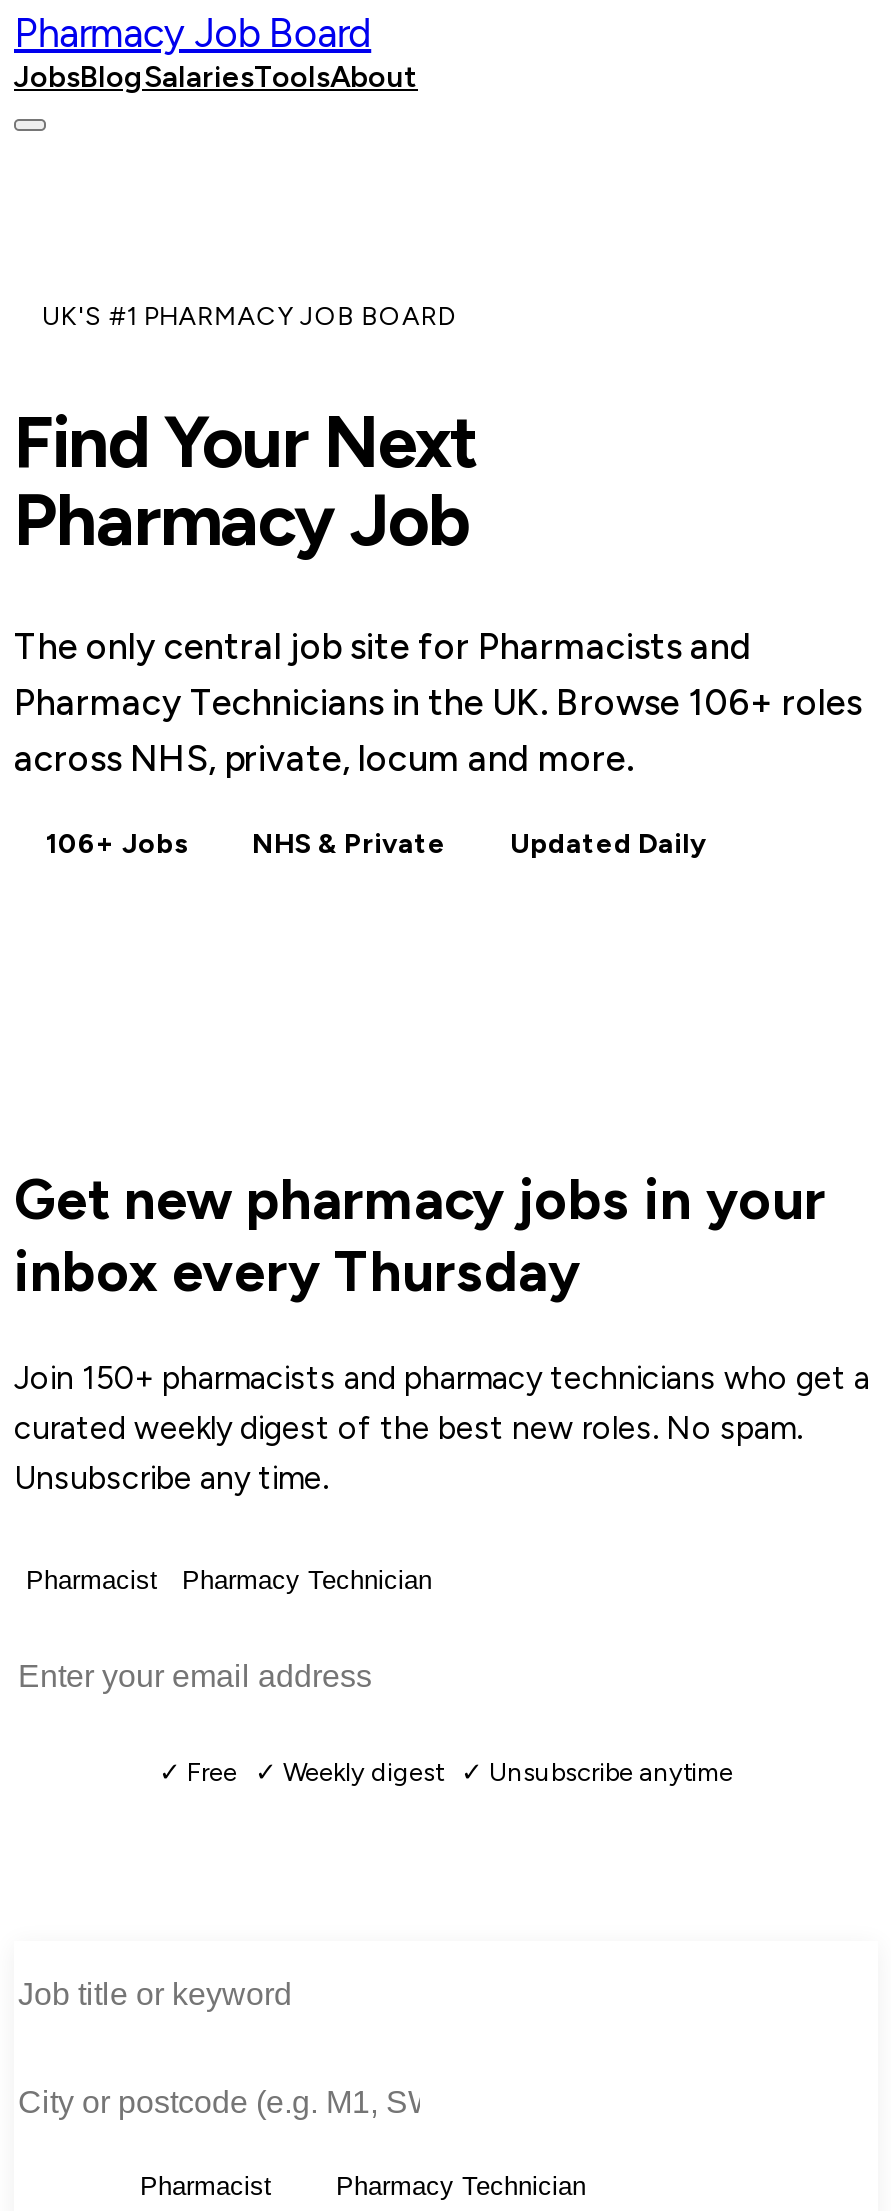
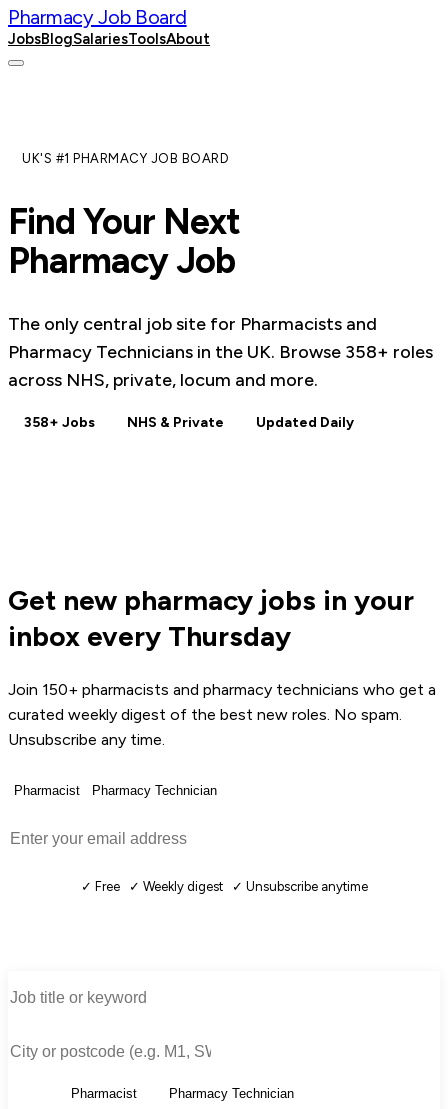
[14,681,862,725] Pharmacy Technicians in the UK. Browse 106+ roles -> [8,341,433,363] Pharmacy Technicians in the UK. Browse 358+ roles
[46,827,706,861] 106+ Jobs NHS & Private Updated Daily -> [24,414,354,431] 358+ Jobs NHS & Private Updated Daily

